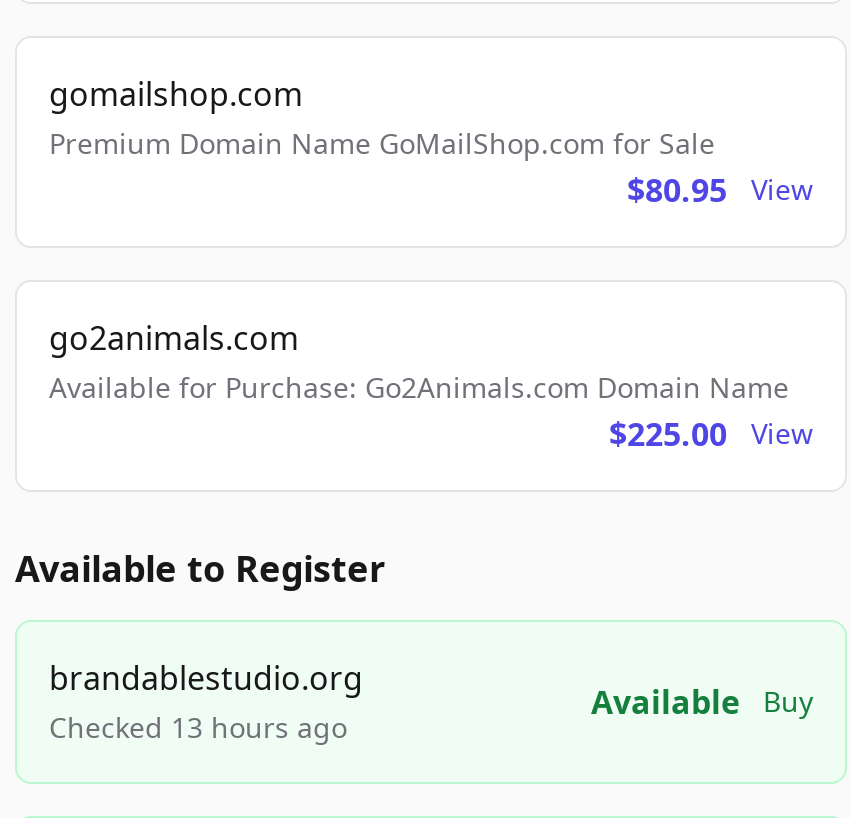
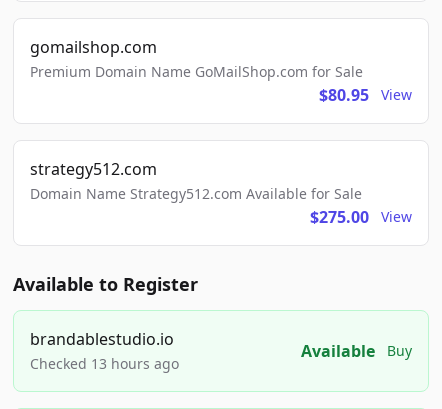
[49,316,789,456] go2animals.com | Available for Purchase: Go2Animals.com Domain Name | $225.00 -> [30,158,369,228] strategy512.com | Domain Name Strategy512.com Available for Sale | $275.00
[49,656,363,700] brandablestudio.org -> [30,328,174,350] brandablestudio.io

